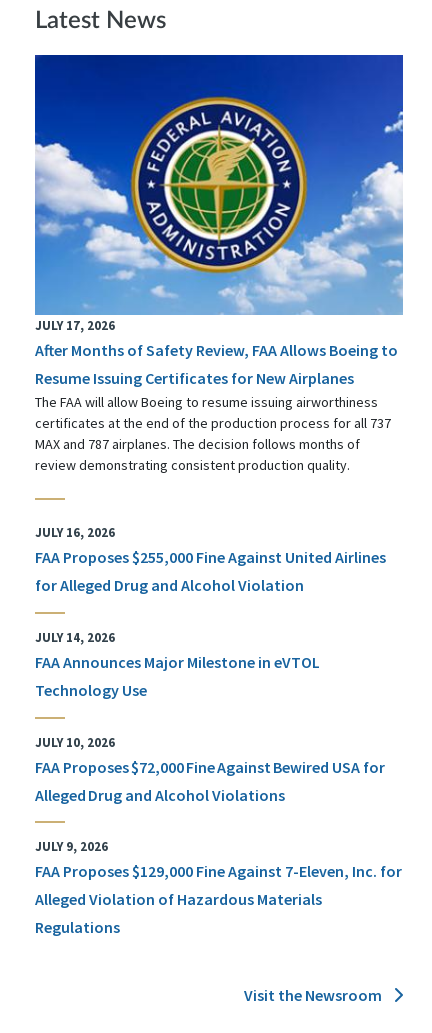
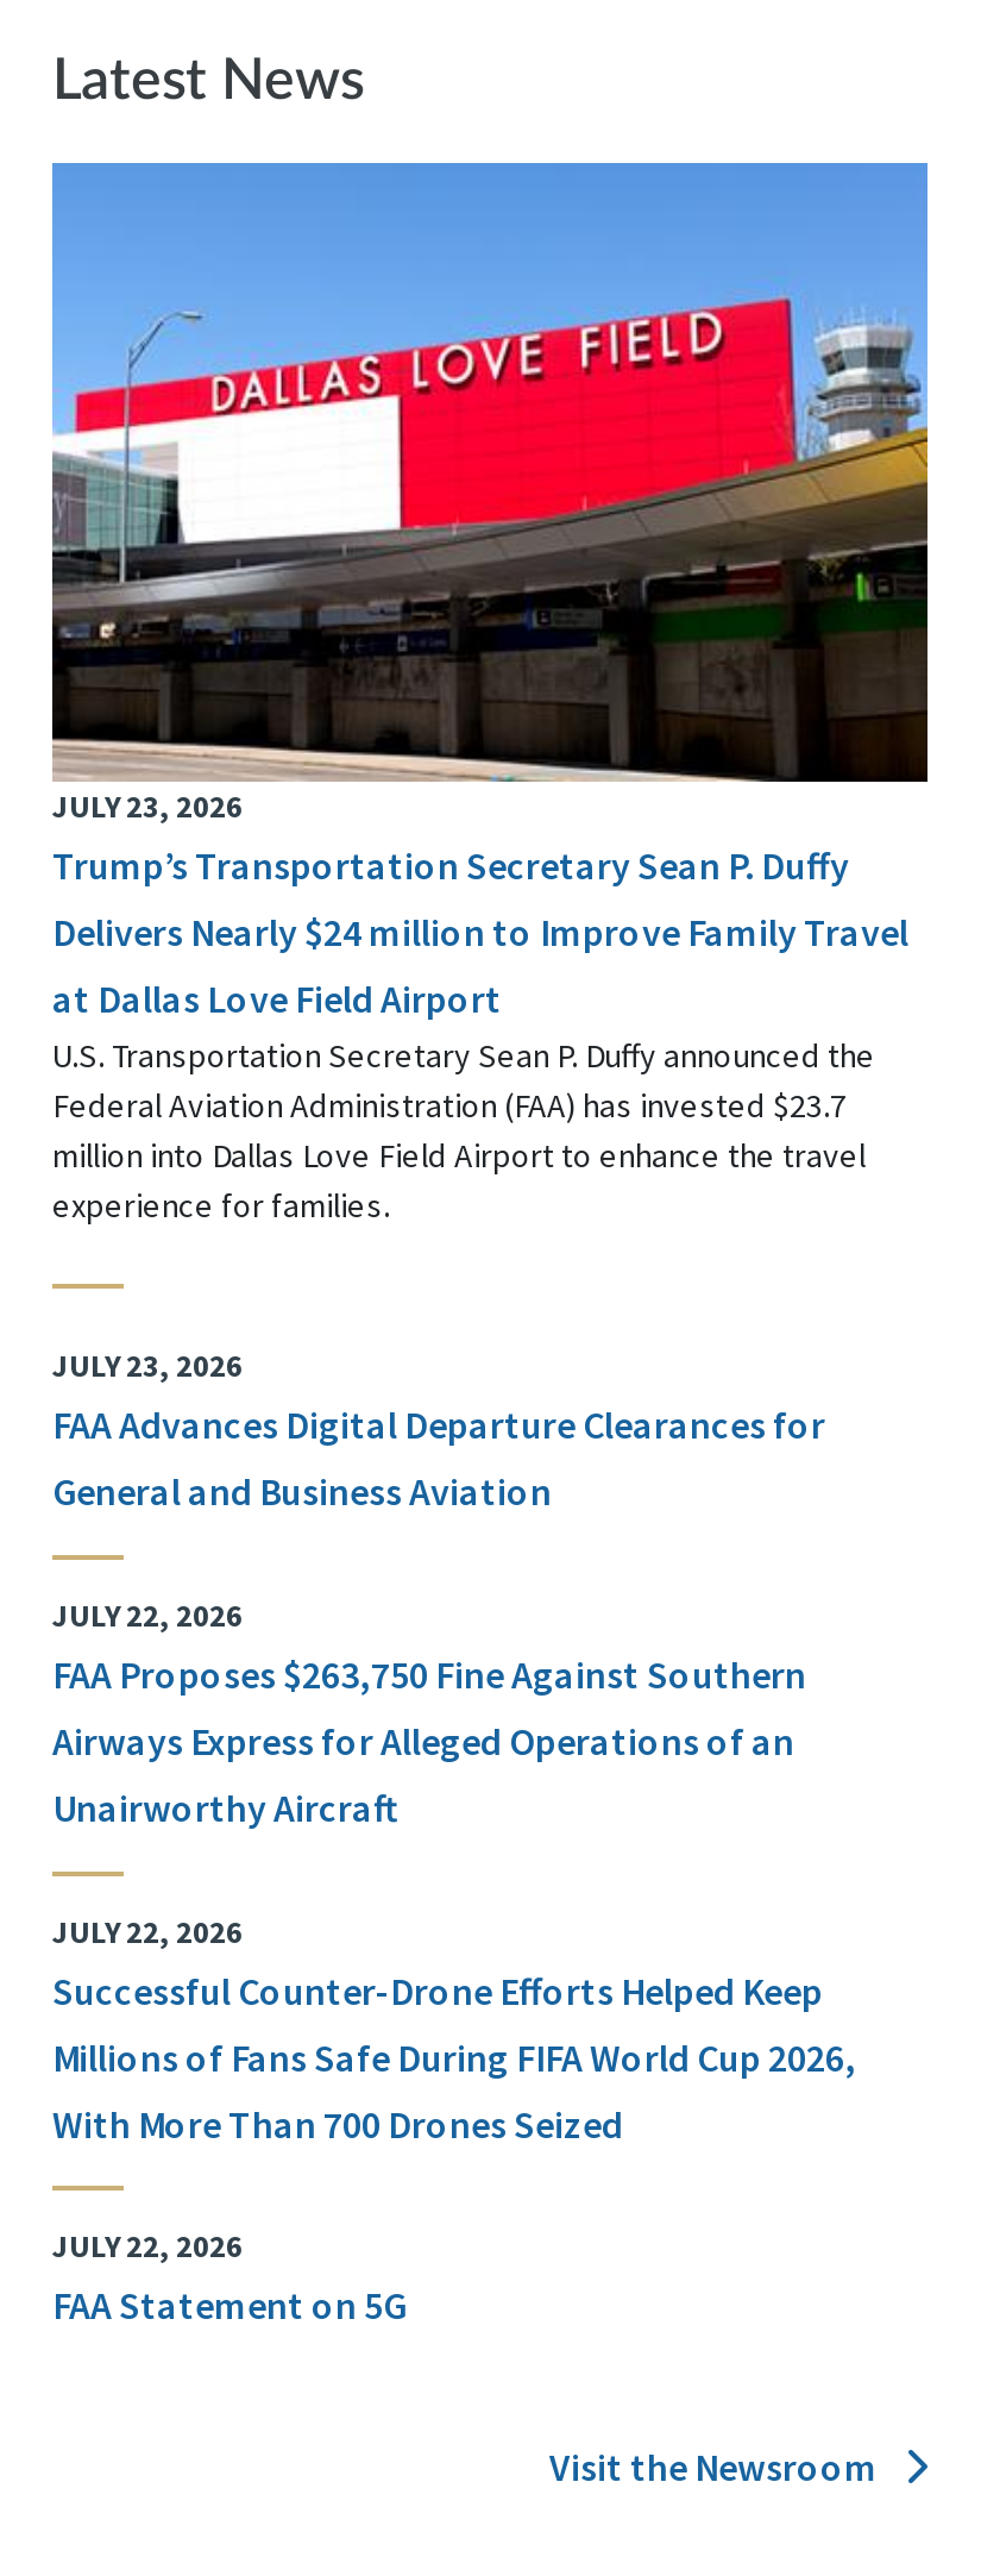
[34,54,404,474] [image] | JULY 17, 2026 | After Months of Safety Review, FAA Allows Boeing to | Resume Issuing Certificates for New Airplanes | The FAA will allow Boeing to resume issuing airworthiness | certificates at the end of the production process for all 737 | MAX and 787 airplanes. The decision follows months of | review demonstrating consistent production quality. -> [50,161,930,1226] [image] | JULY 23, 2026 | Trump’s Transportation Secretary Sean P. Duffy | Delivers Nearly $24 million to Improve Family Travel | at Dallas Love Field Airport | U.S. Transportation Secretary Sean P. Duffy announced the | Federal Aviation Administration (FAA) has invested $23.7 | million into Dallas Love Field Airport to enhance the travel | experience for families.
[35,524,386,595] JULY 16, 2026 | FAA Proposes $255,000 Fine Against United Airlines | for Alleged Drug and Alcohol Violation -> [52,1347,825,1516] JULY 23, 2026 | FAA Advances Digital Departure Clearances for | General and Business Aviation
[35,629,320,700] JULY 14, 2026 | FAA Announces Major Milestone in eVTOL | Technology Use -> [52,1596,806,1831] JULY 22, 2026 | FAA Proposes $263,750 Fine Against Southern | Airways Express for Alleged Operations of an | Unairworthy Aircraft
[35,734,385,805] JULY 10, 2026 | FAA Proposes $72,000 Fine Against Bewired USA for | Alleged Drug and Alcohol Violations -> [52,1911,856,2147] JULY 22, 2026 | Successful Counter-Drone Efforts Helped Keep | Millions of Fans Safe During FIFA World Cup 2026, | With More Than 700 Drones Seized
[35,838,402,937] JULY 9, 2026 | FAA Proposes $129,000 Fine Against 7-Eleven, Inc. for | Alleged Violation of Hazardous Materials | Regulations -> [52,2227,407,2329] JULY 22, 2026 | FAA Statement on 5G

